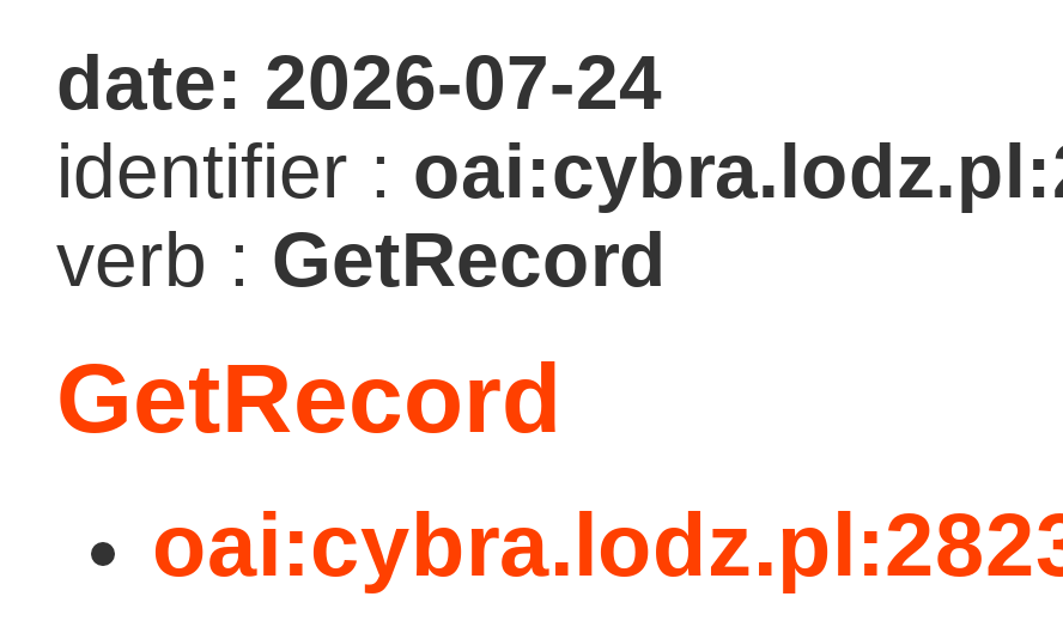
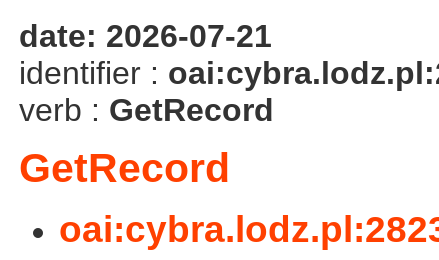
[56,38,662,124] date: 2026-07-24 -> [18,17,271,53] date: 2026-07-21

